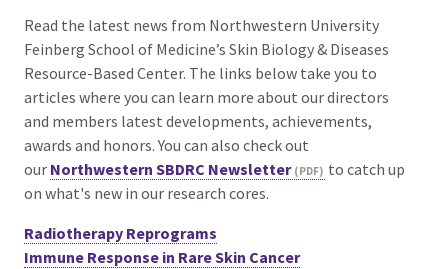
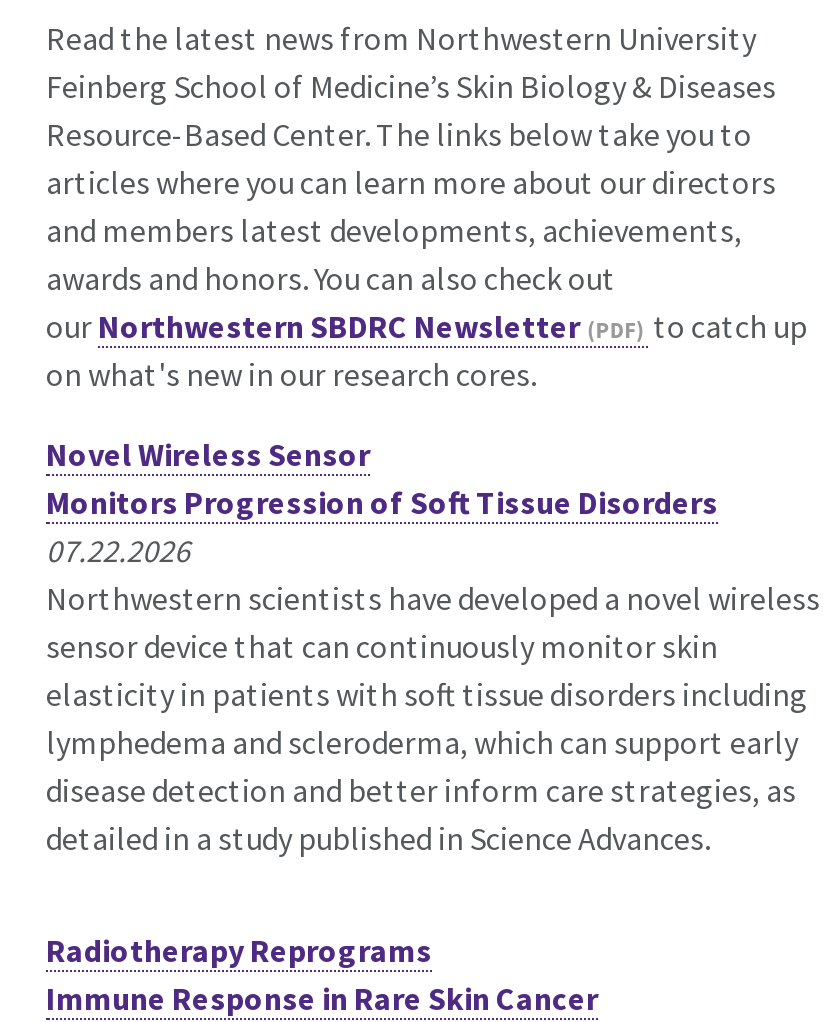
none -> [46,434,820,858] Novel Wireless Sensor | Monitors Progression of Soft Tissue Disorders | 07.22.2026 | Northwestern scientists have developed a novel wireless | sensor device that can continuously monitor skin | elasticity in patients with soft tissue disorders including | lymphedema and scleroderma, which can support early | disease detection and better inform care strategies, as | detailed in a study published in Science Advances.

